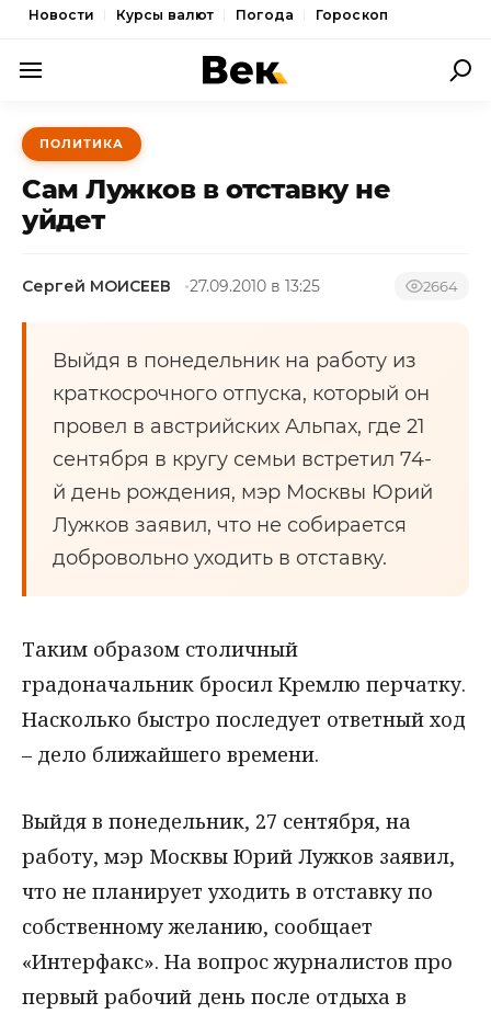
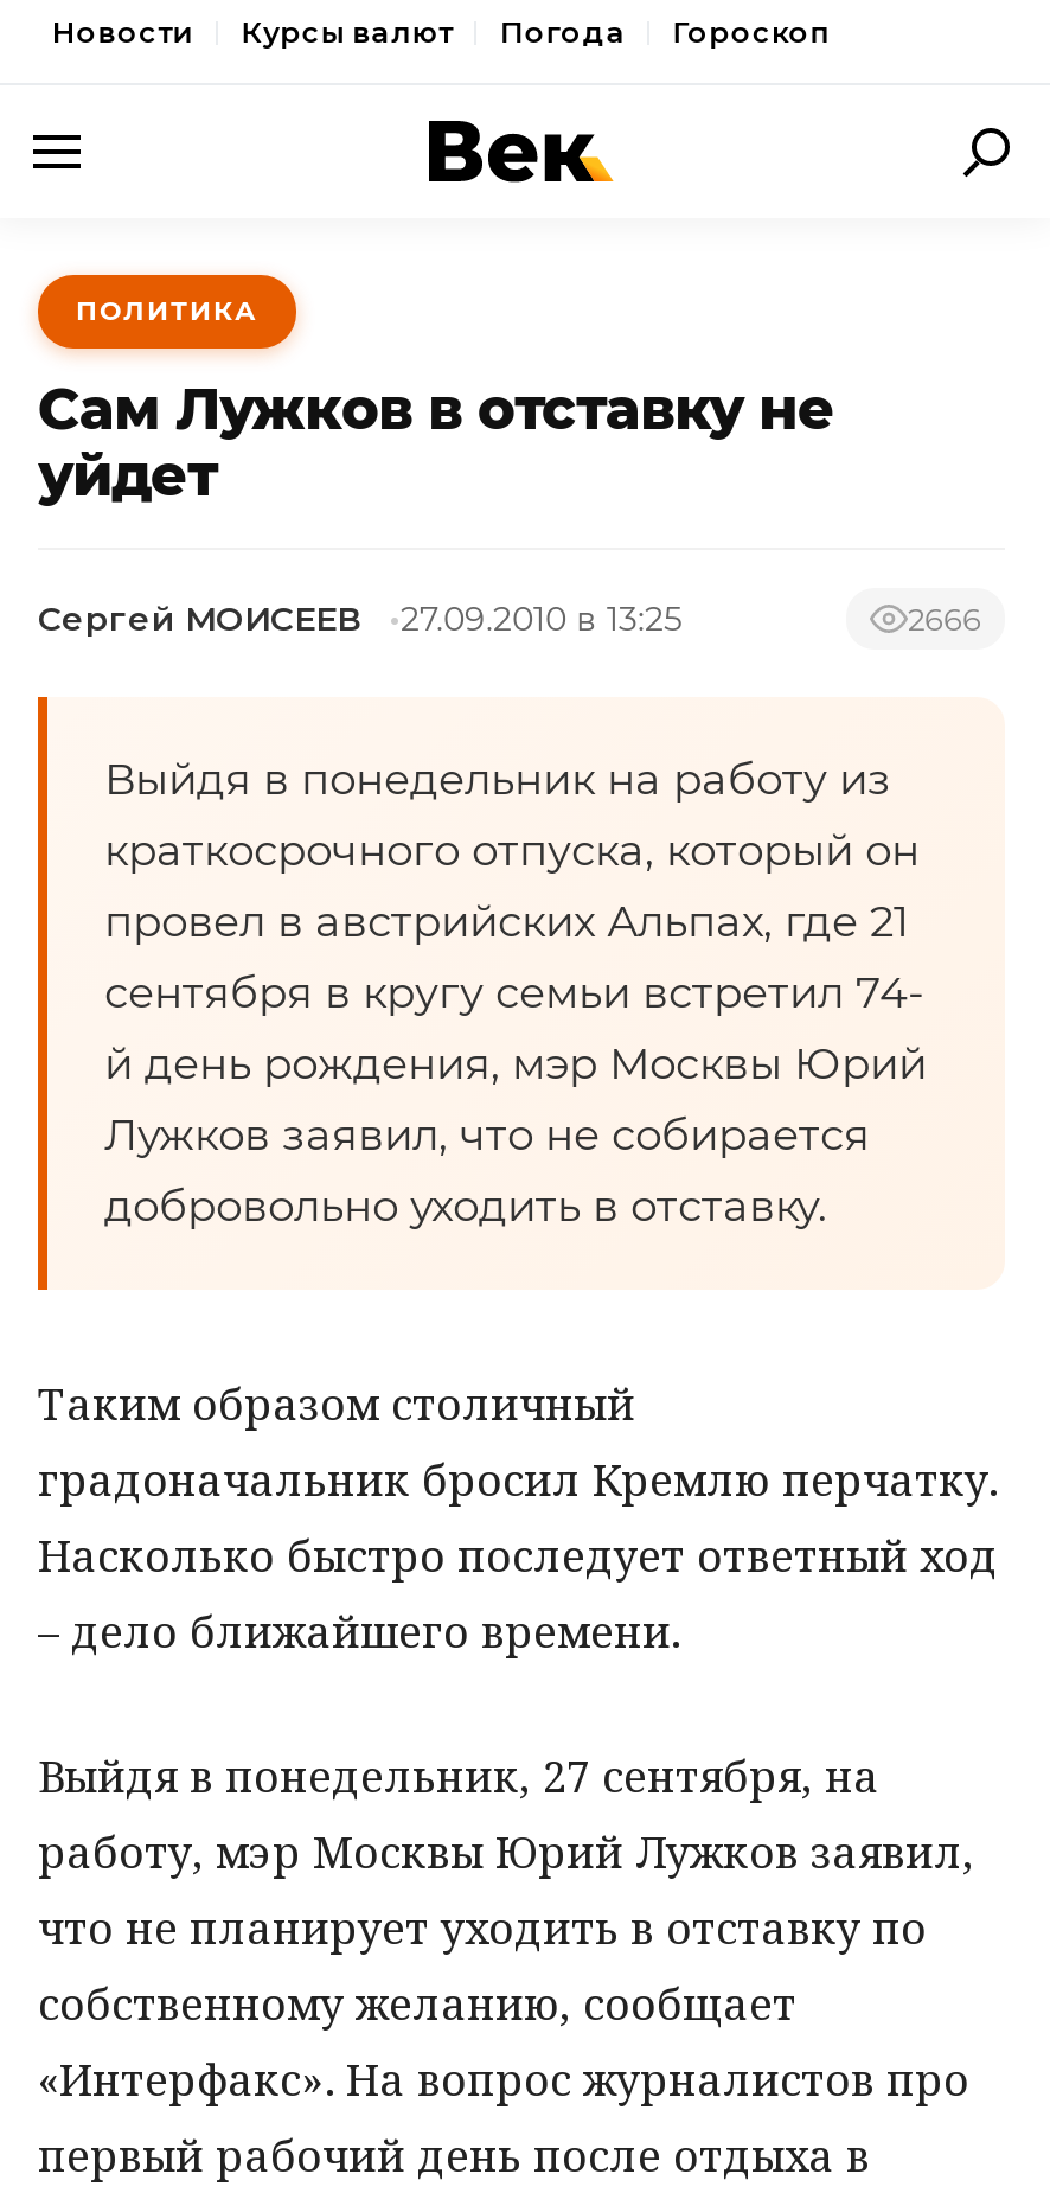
[423,277,458,295] 2664 -> [908,600,981,638] 2666

